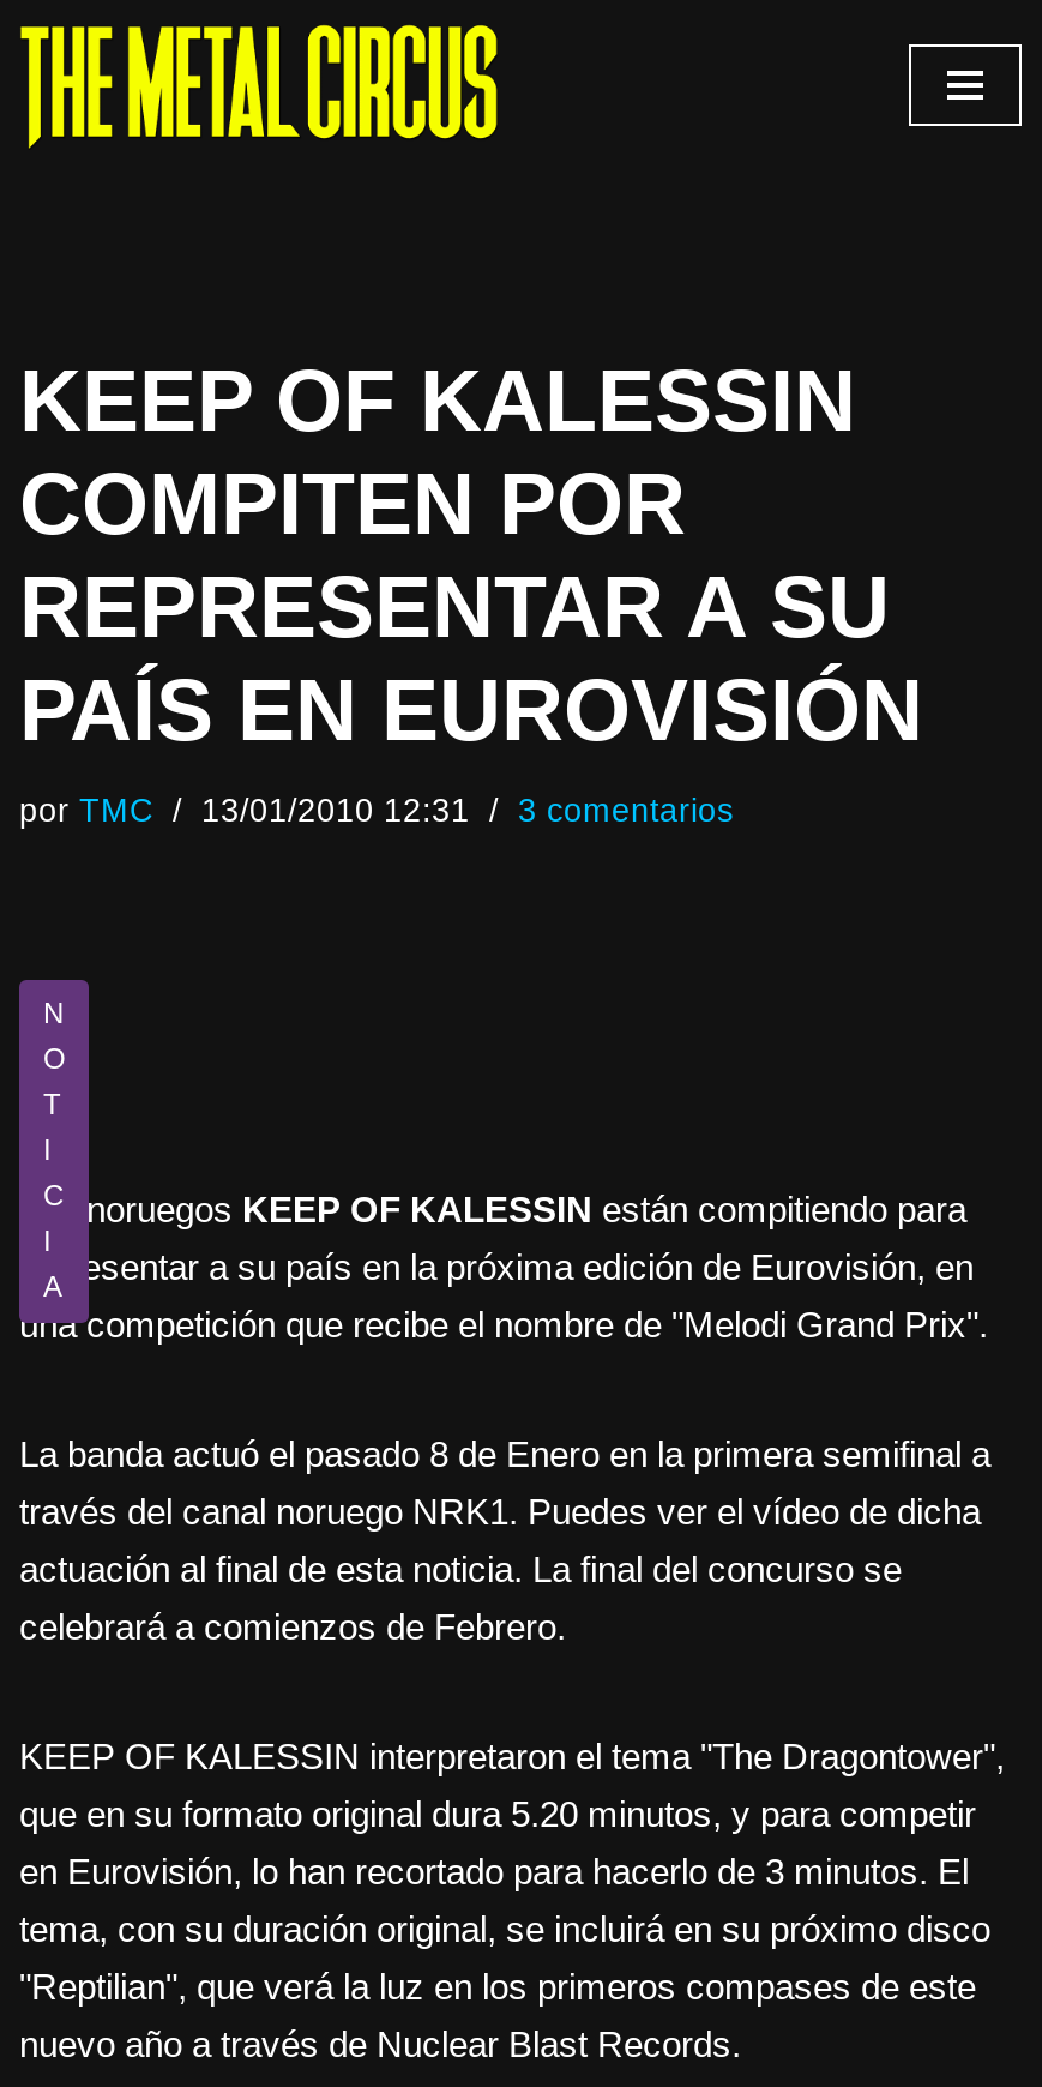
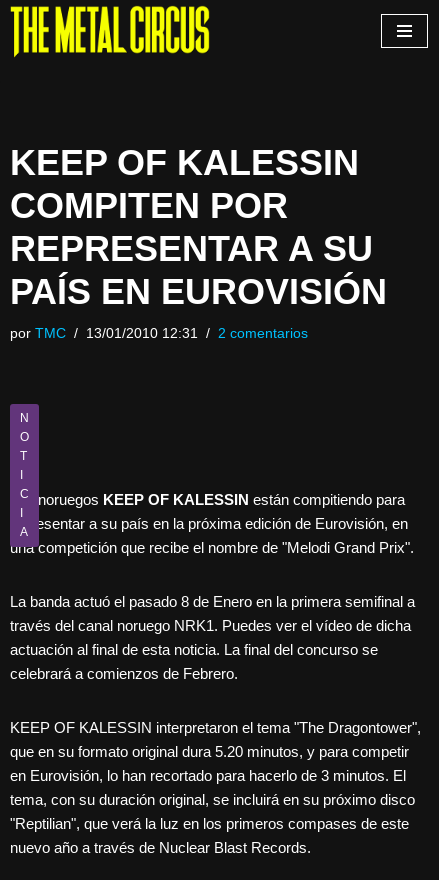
[19,792,734,828] por TMC 13/01/2010 12:31 3 comentarios -> [10,326,308,341] por TMC 13/01/2010 12:31 2 comentarios

